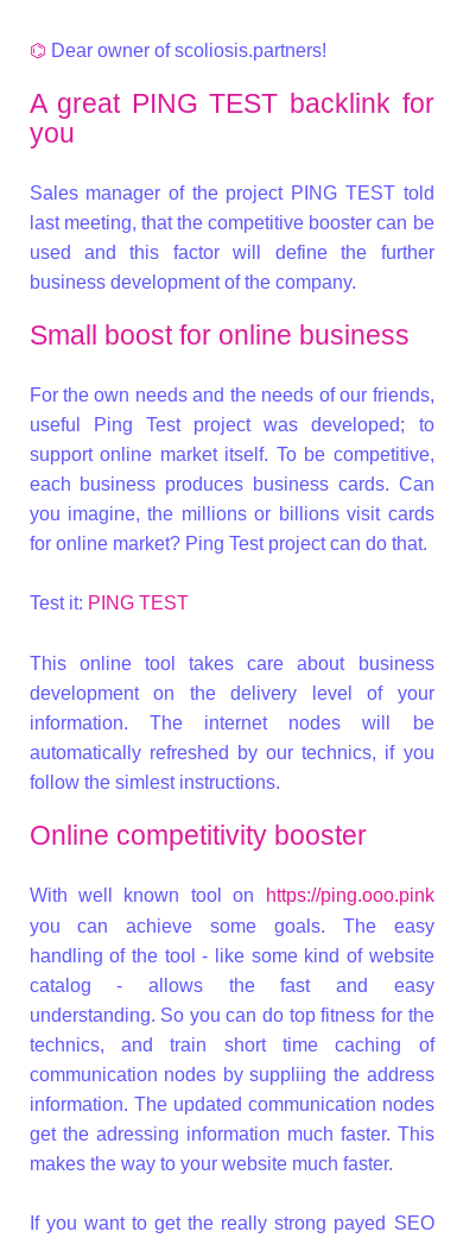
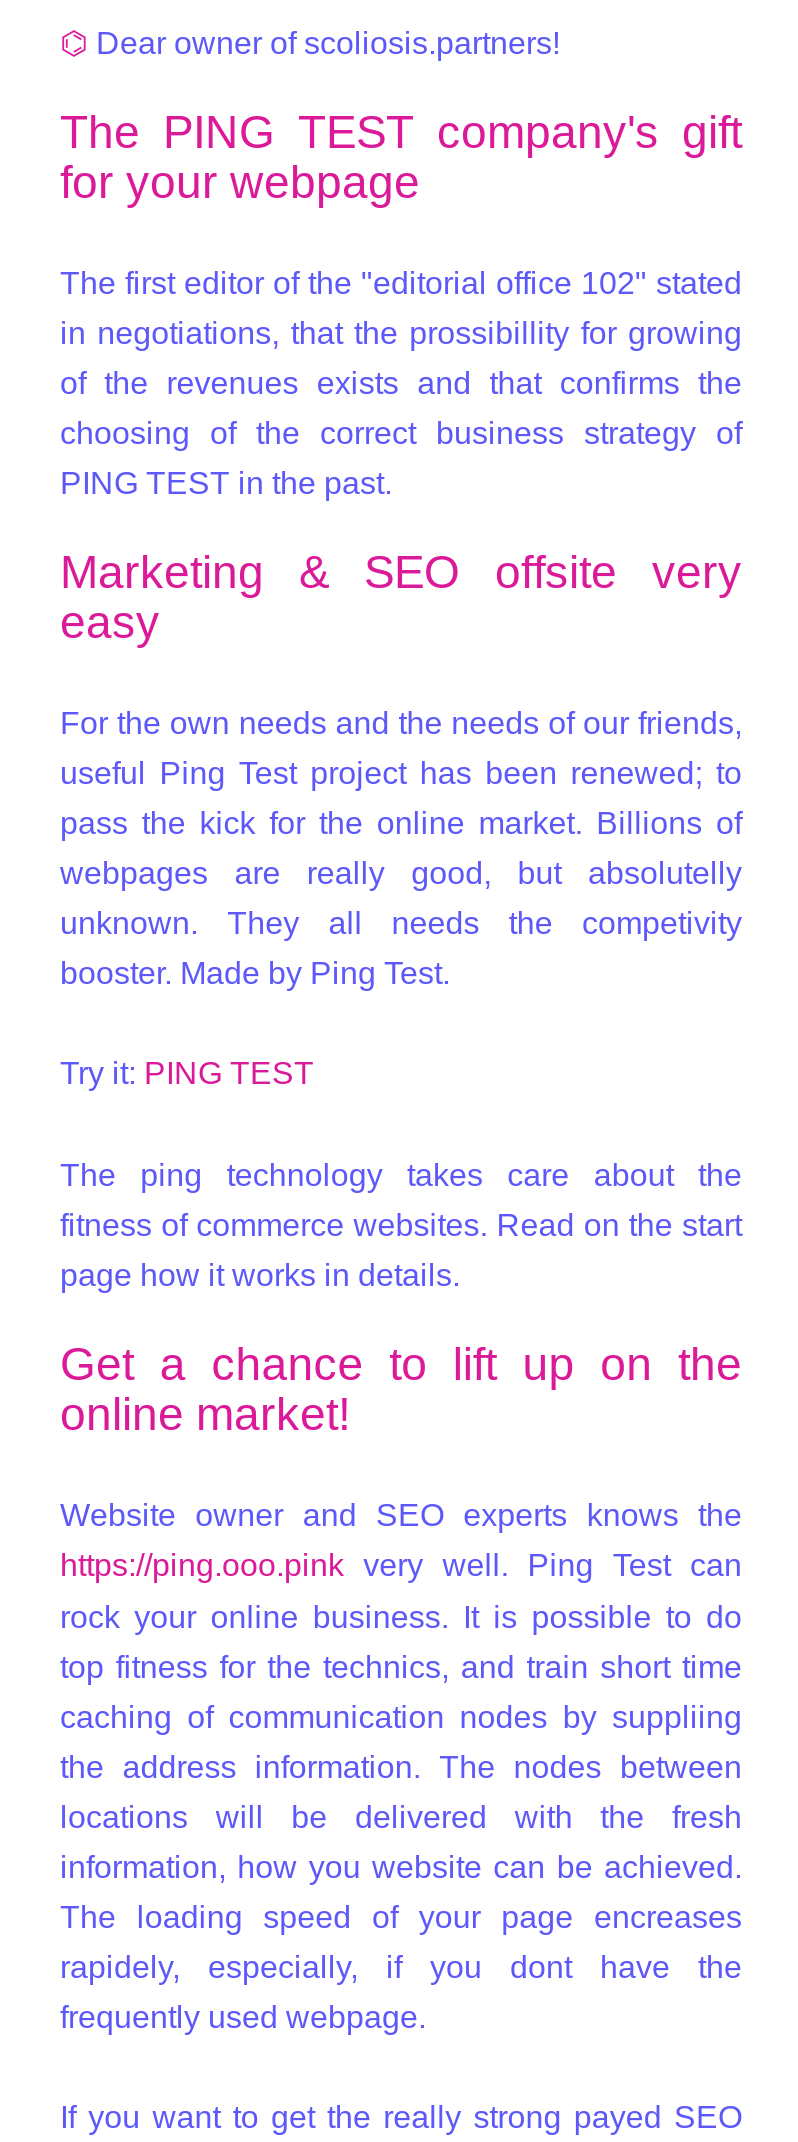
[29,88,434,350] A great PING TEST backlink for | you | Sales manager of the project PING TEST told | last meeting, that the competitive booster can be | used and this factor will define the further | business development of the company. | Small boost for online business -> [60,106,742,648] The PING TEST company's gift | for your webpage | The first editor of the "editorial office 102" stated | in negotiations, that the prossibillity for growing | of the revenues exists and that confirms the | choosing of the correct business strategy of | PING TEST in the past. | Marketing & SEO offsite very | easy
[29,415,434,1174] useful Ping Test project was developed; to | support online market itself. To be competitive, | each business produces business cards. Can | you imagine, the millions or billions visit cards | for online market? Ping Test project can do that. | Test it: PING TEST | This online tool takes care about business | development on the delivery level of your | information. The internet nodes will be | automatically refreshed by our technics, if you | follow the simlest instructions. | Online competitivity booster | With well known tool on https://ping.ooo.pink | you can achieve some goals. The easy | handling of the tool - like some kind of website | catalog - allows the fast and easy | understanding. So you can do top fitness for the | technics, and train short time caching of | communication nodes by suppliing the address | information. The updated communication nodes | get the adressing information much faster. This | makes the way to your website much faster. -> [60,756,742,2034] useful Ping Test project has been renewed; to | pass the kick for the online market. Billions of | webpages are really good, but absolutelly | unknown. They all needs the competivity | booster. Made by Ping Test. | Try it: PING TEST | The ping technology takes care about the | fitness of commerce websites. Read on the start | page how it works in details. | Get a chance to lift up on the | online market! | Website owner and SEO experts knows the | https://ping.ooo.pink very well. Ping Test can | rock your online business. It is possible to do | top fitness for the technics, and train short time | caching of communication nodes by suppliing | the address information. The nodes between | locations will be delivered with the fresh | information, how you website can be achieved. | The loading speed of your page encreases | rapidely, especially, if you dont have the | frequently used webpage.

